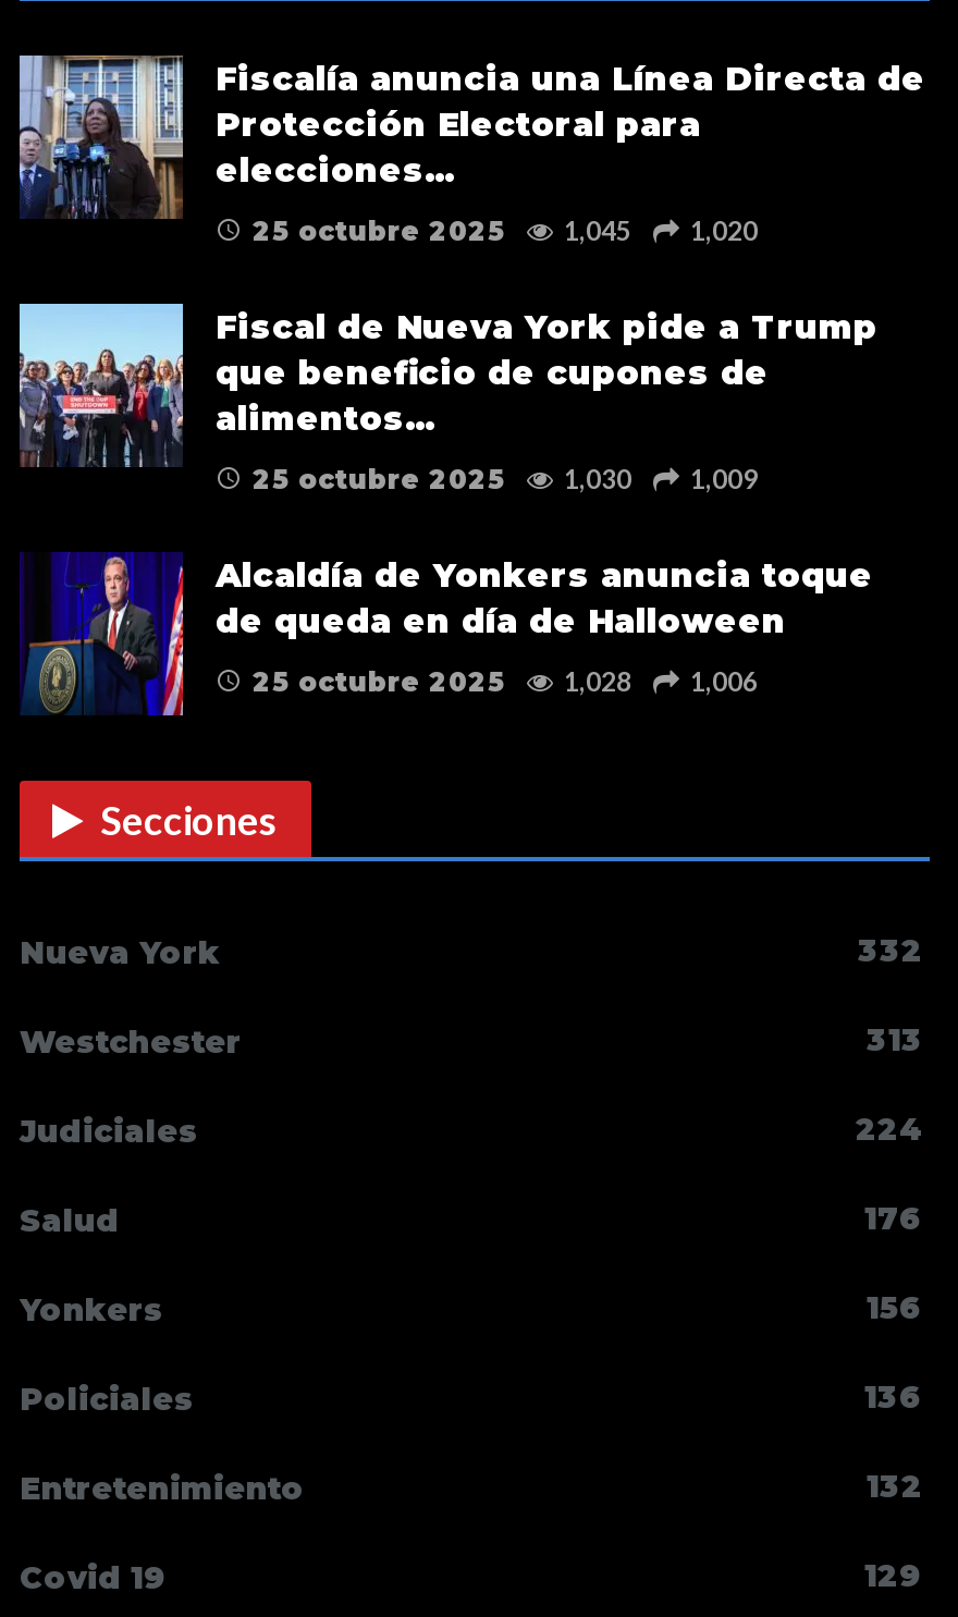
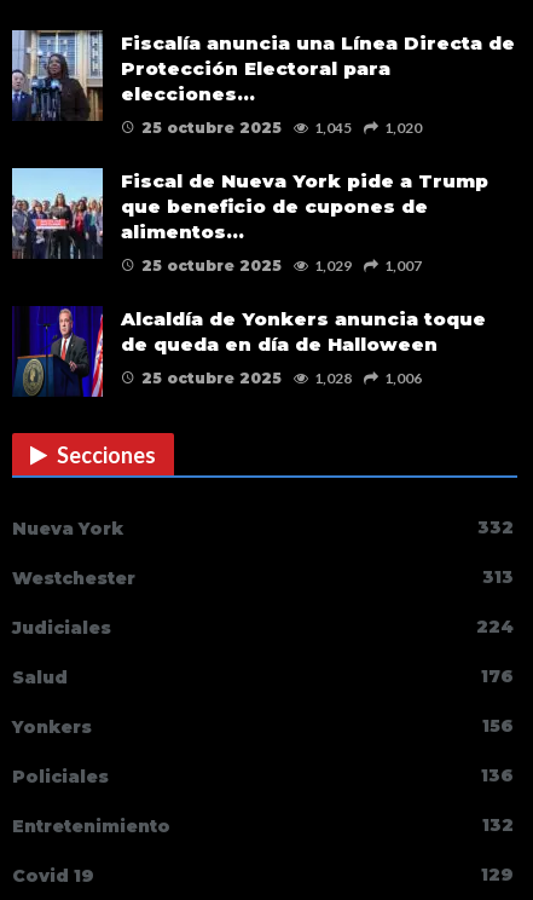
[564,462,631,495] 1,030 -> [314,257,352,275] 1,029
[690,462,758,495] 1,009 -> [384,257,422,275] 1,007

